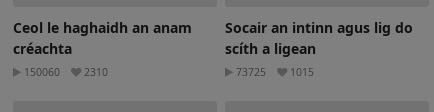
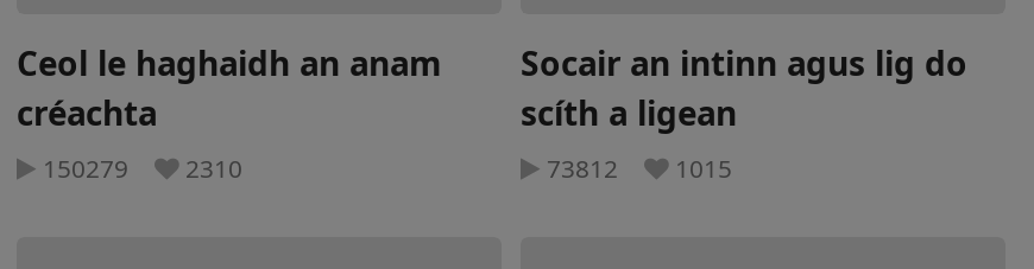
[21,65,108,79] 150060 2310 -> [36,152,242,185] 150279 2310
[233,65,314,79] 73725 1015 -> [540,152,732,185] 73812 1015

